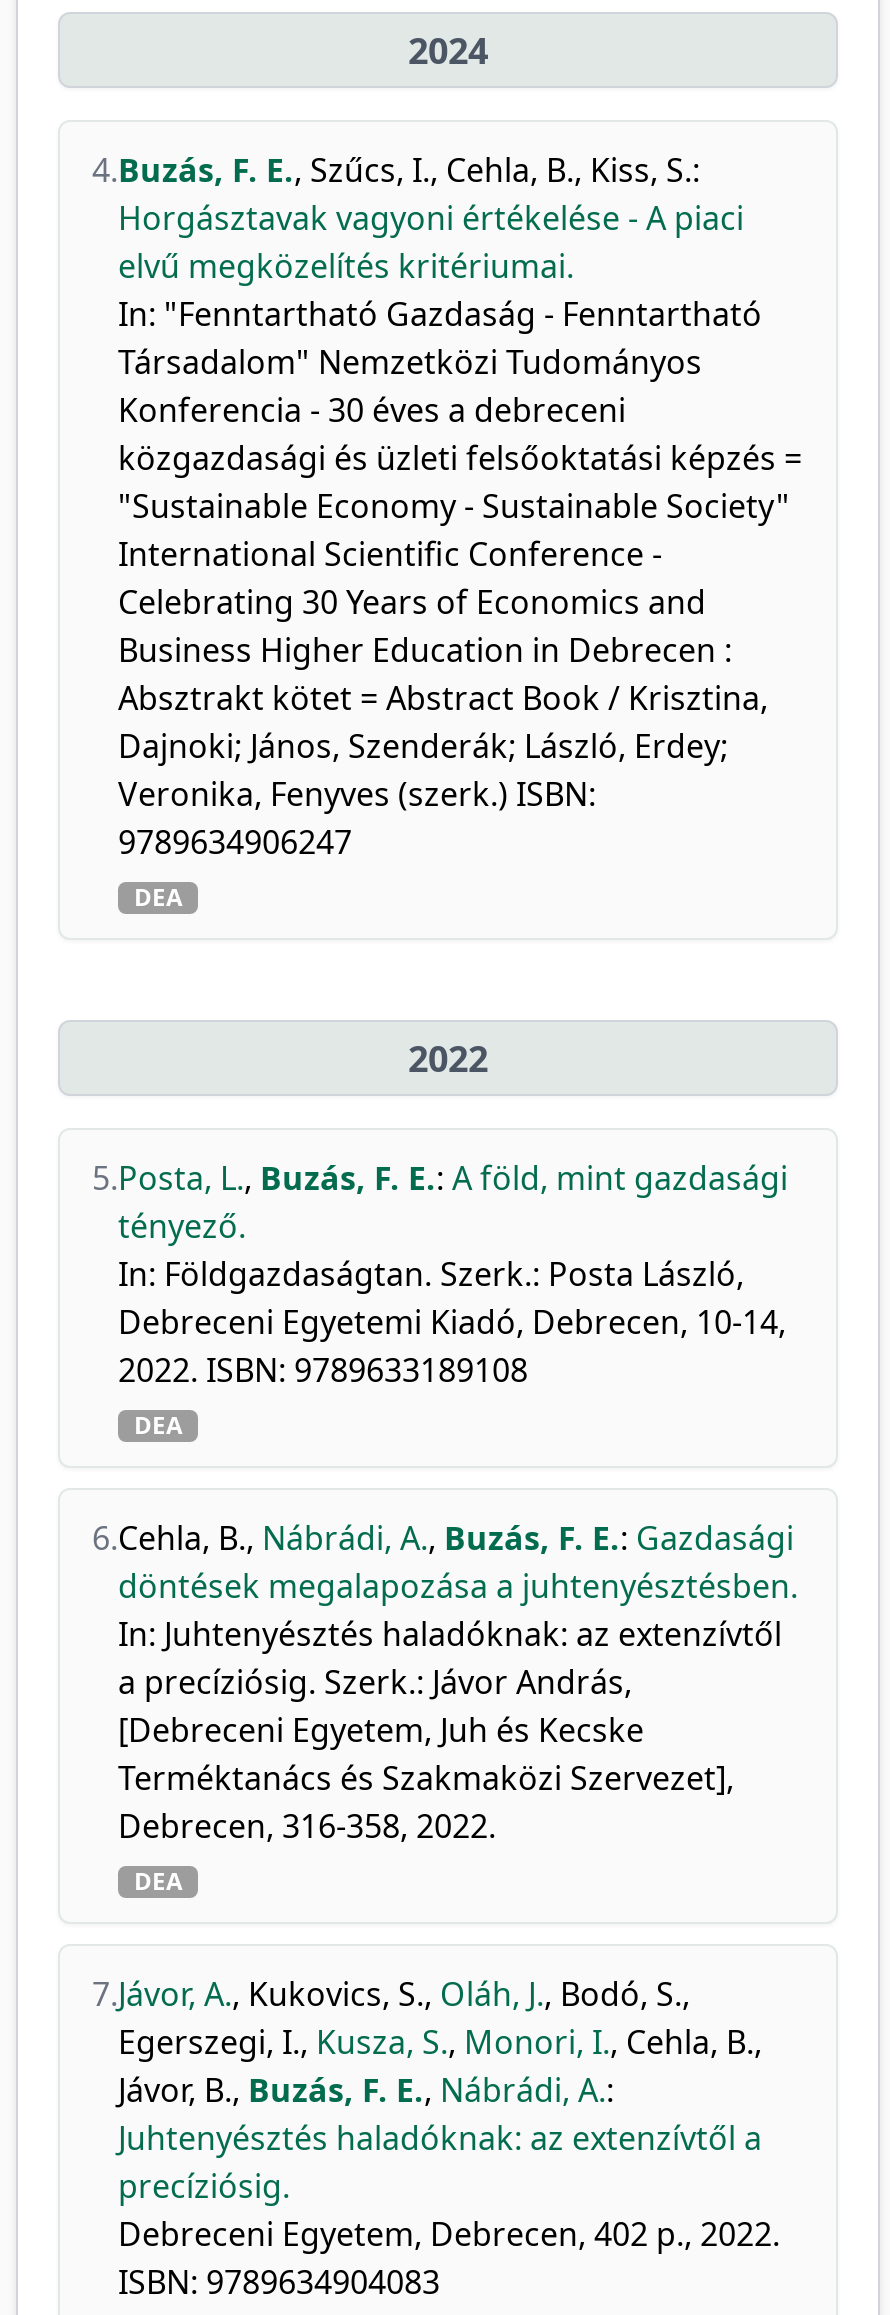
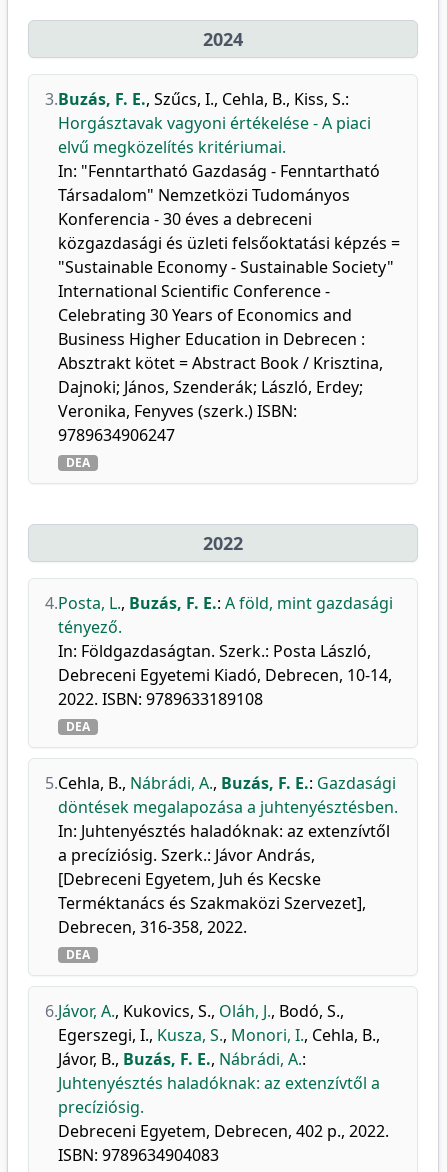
[92,148,700,192] 4.Buzás, F. E., Szűcs, I., Cehla, B., Kiss, S.: -> [45,88,349,110] 3.Buzás, F. E., Szűcs, I., Cehla, B., Kiss, S.:
[92,1156,788,1200] 5.Posta, L., Buzás, F. E.: A föld, mint gazdasági -> [45,592,393,614] 4.Posta, L., Buzás, F. E.: A föld, mint gazdasági
[92,1516,794,1560] 6.Cehla, B., Nábrádi, A., Buzás, F. E.: Gazdasági -> [45,772,396,794] 5.Cehla, B., Nábrádi, A., Buzás, F. E.: Gazdasági
[92,1972,690,2016] 7.Jávor, A., Kukovics, S., Oláh, J., Bodó, S., -> [45,1000,344,1022] 6.Jávor, A., Kukovics, S., Oláh, J., Bodó, S.,

